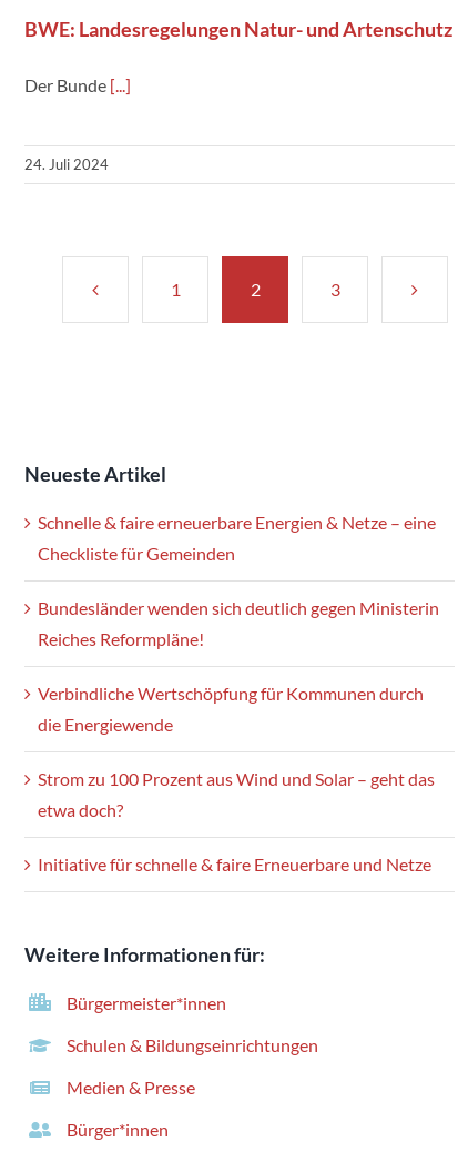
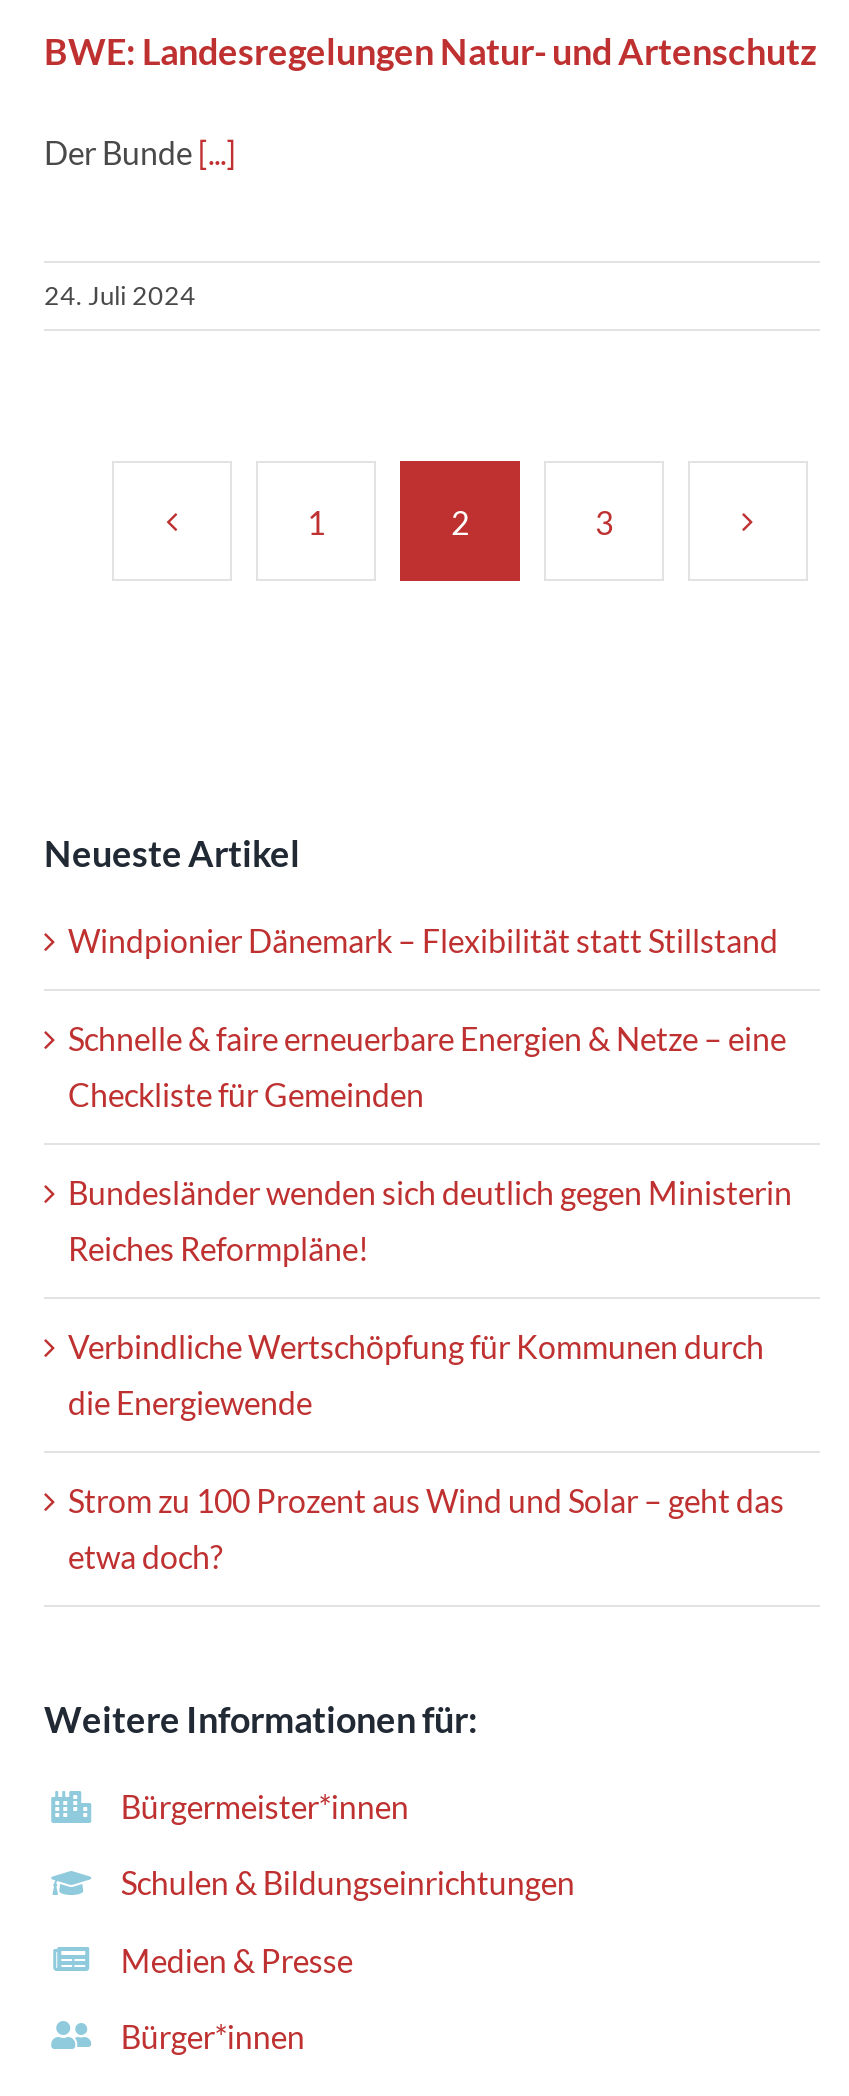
none -> [68,922,778,960] Windpionier Dänemark – Flexibilität statt Stillstand
moved [38,511,439,820] -> [68,1020,792,1576]: Schnelle & faire erneuerbare Energien & Netze – eine | Checkliste für Gemeinden | Bundesländer wenden sich deutlich gegen Ministerin | Reiches Reformpläne! | Verbindliche Wertschöpfung für Kommunen durch | die Energiewende | Strom zu 100 Prozent aus Wind und Solar – geht das | etwa doch?
[38,853,431,874] Initiative für schnelle & faire Erneuerbare und Netze -> none

